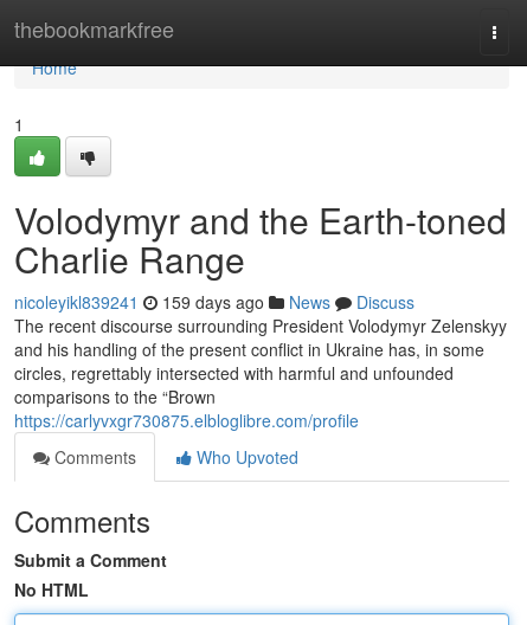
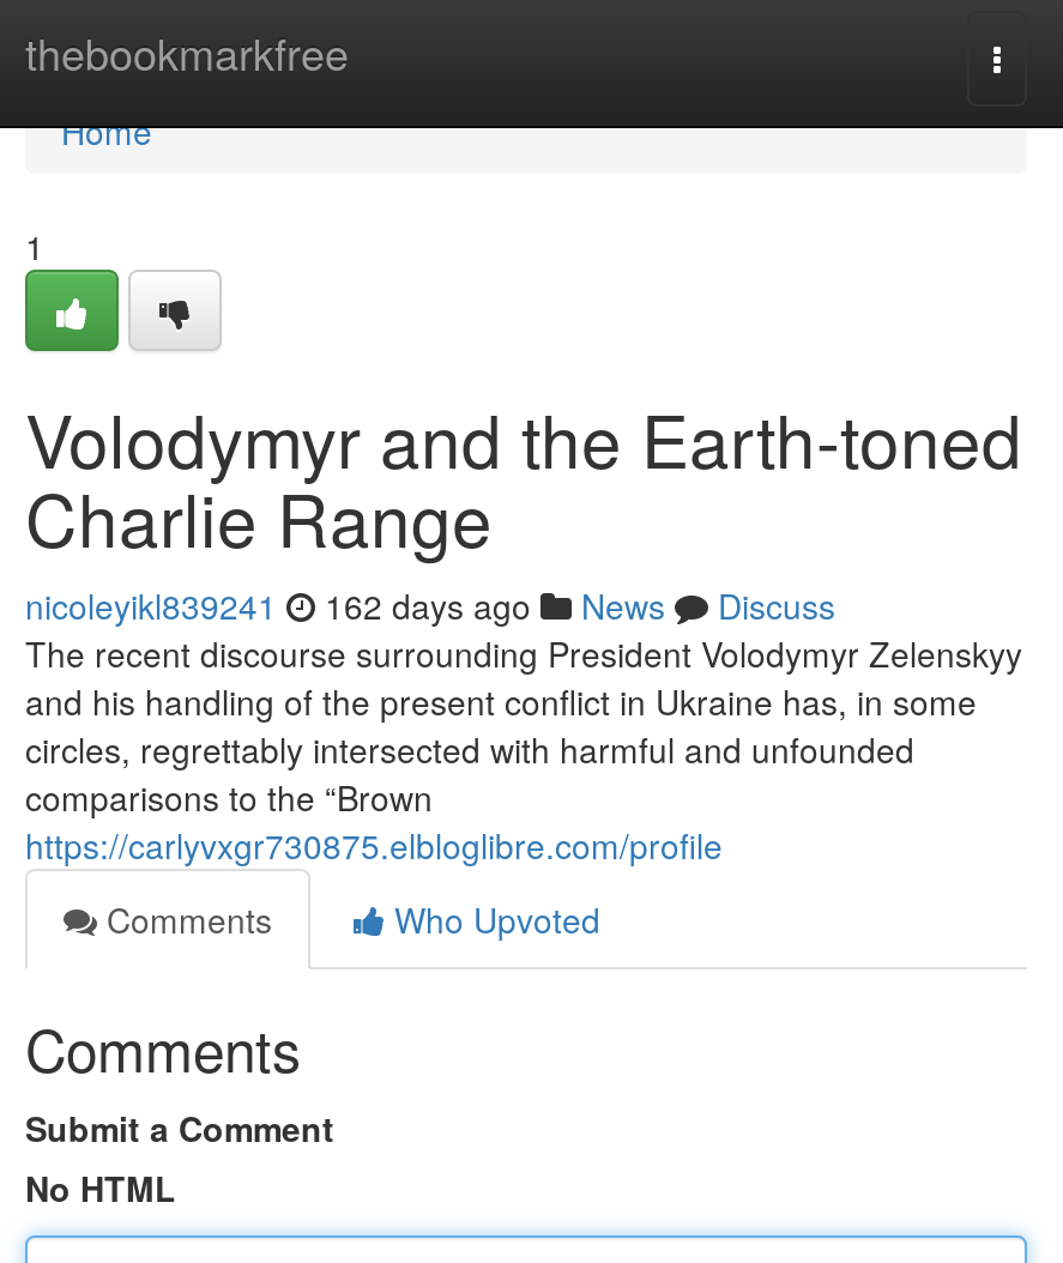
[14,290,414,314] nicoleyikl839241 159 days ago News Discuss -> [25,581,835,629] nicoleyikl839241 162 days ago News Discuss

